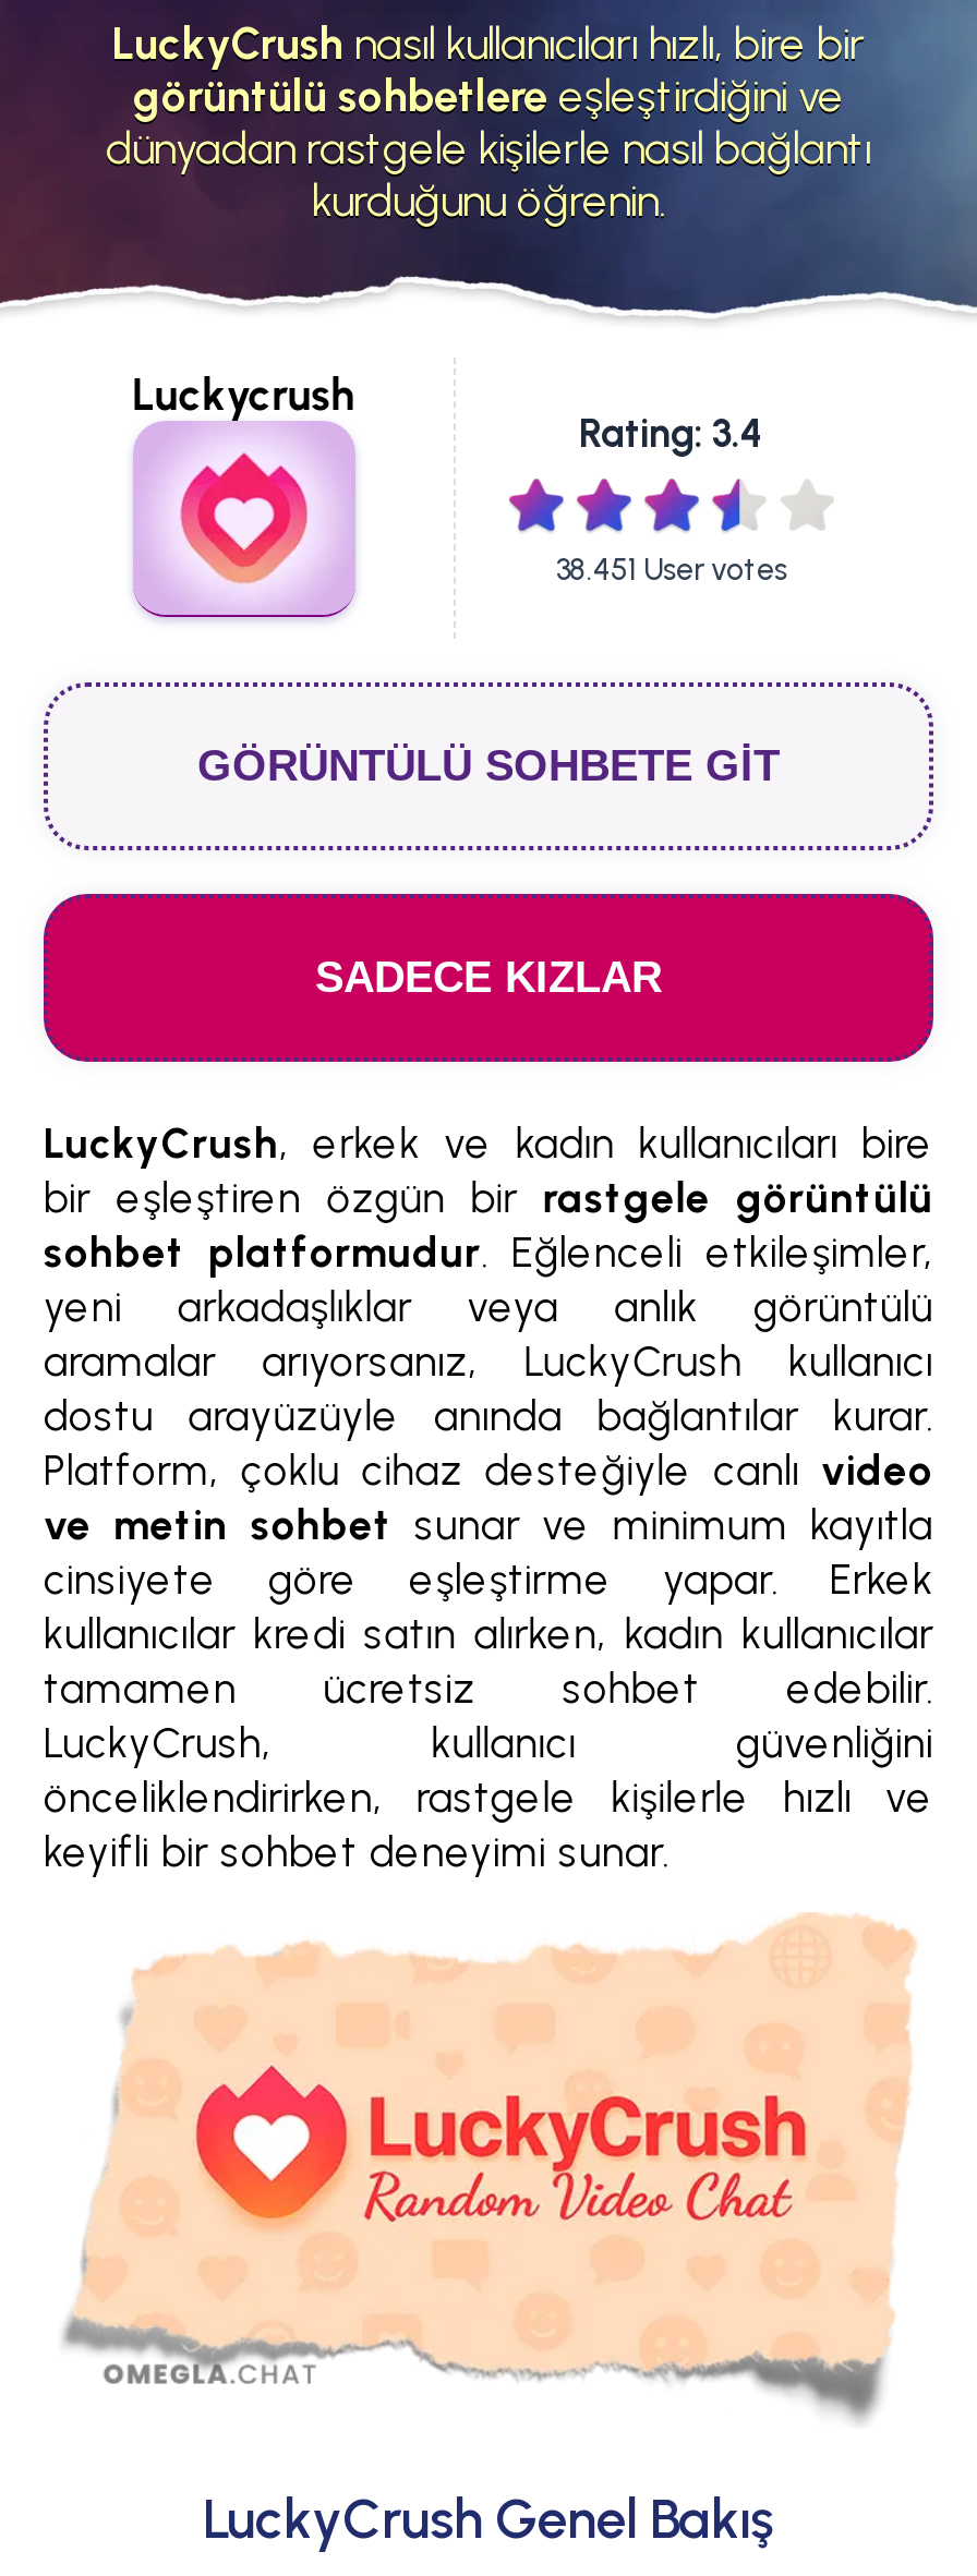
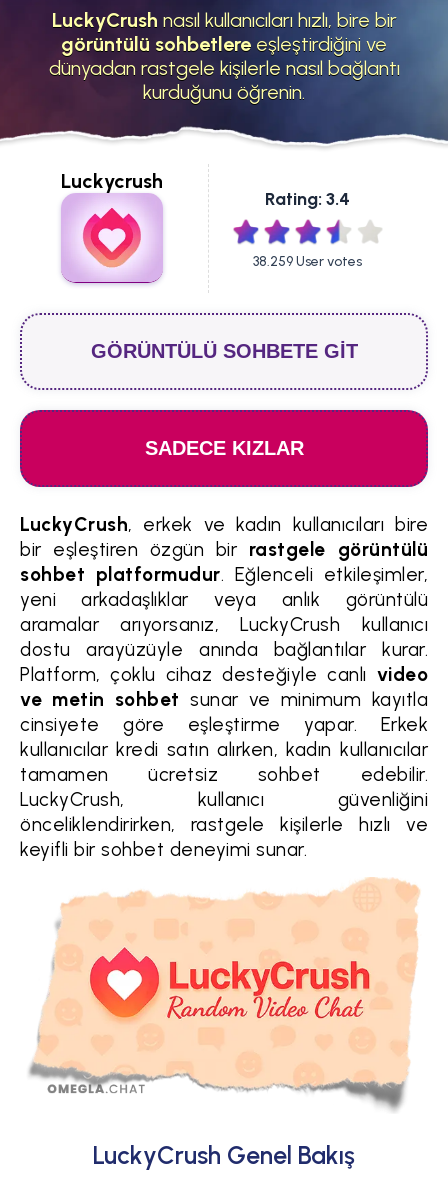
[556,551,787,588] 38.451 User votes -> [253,253,362,270] 38.259 User votes

